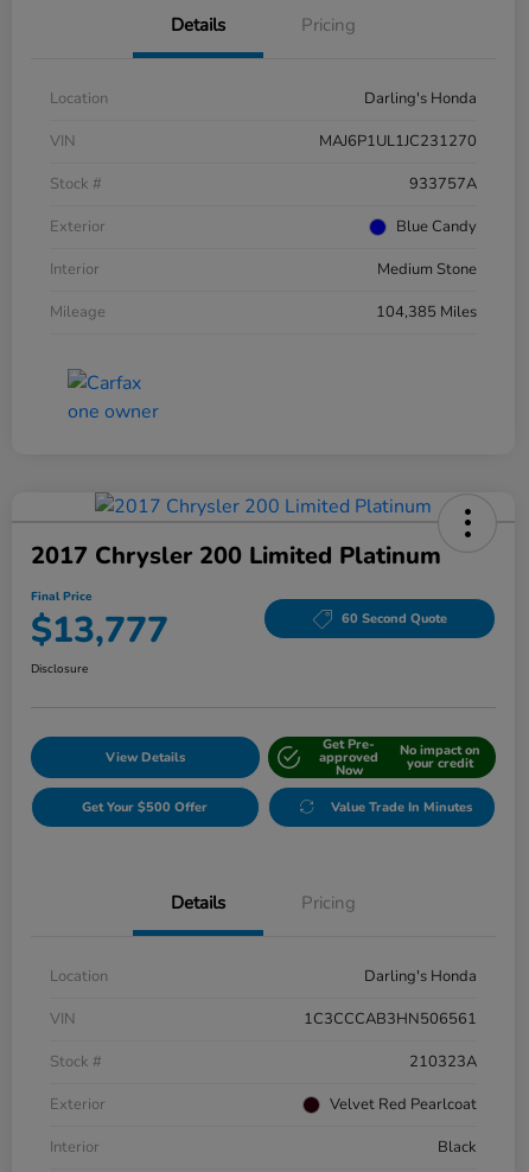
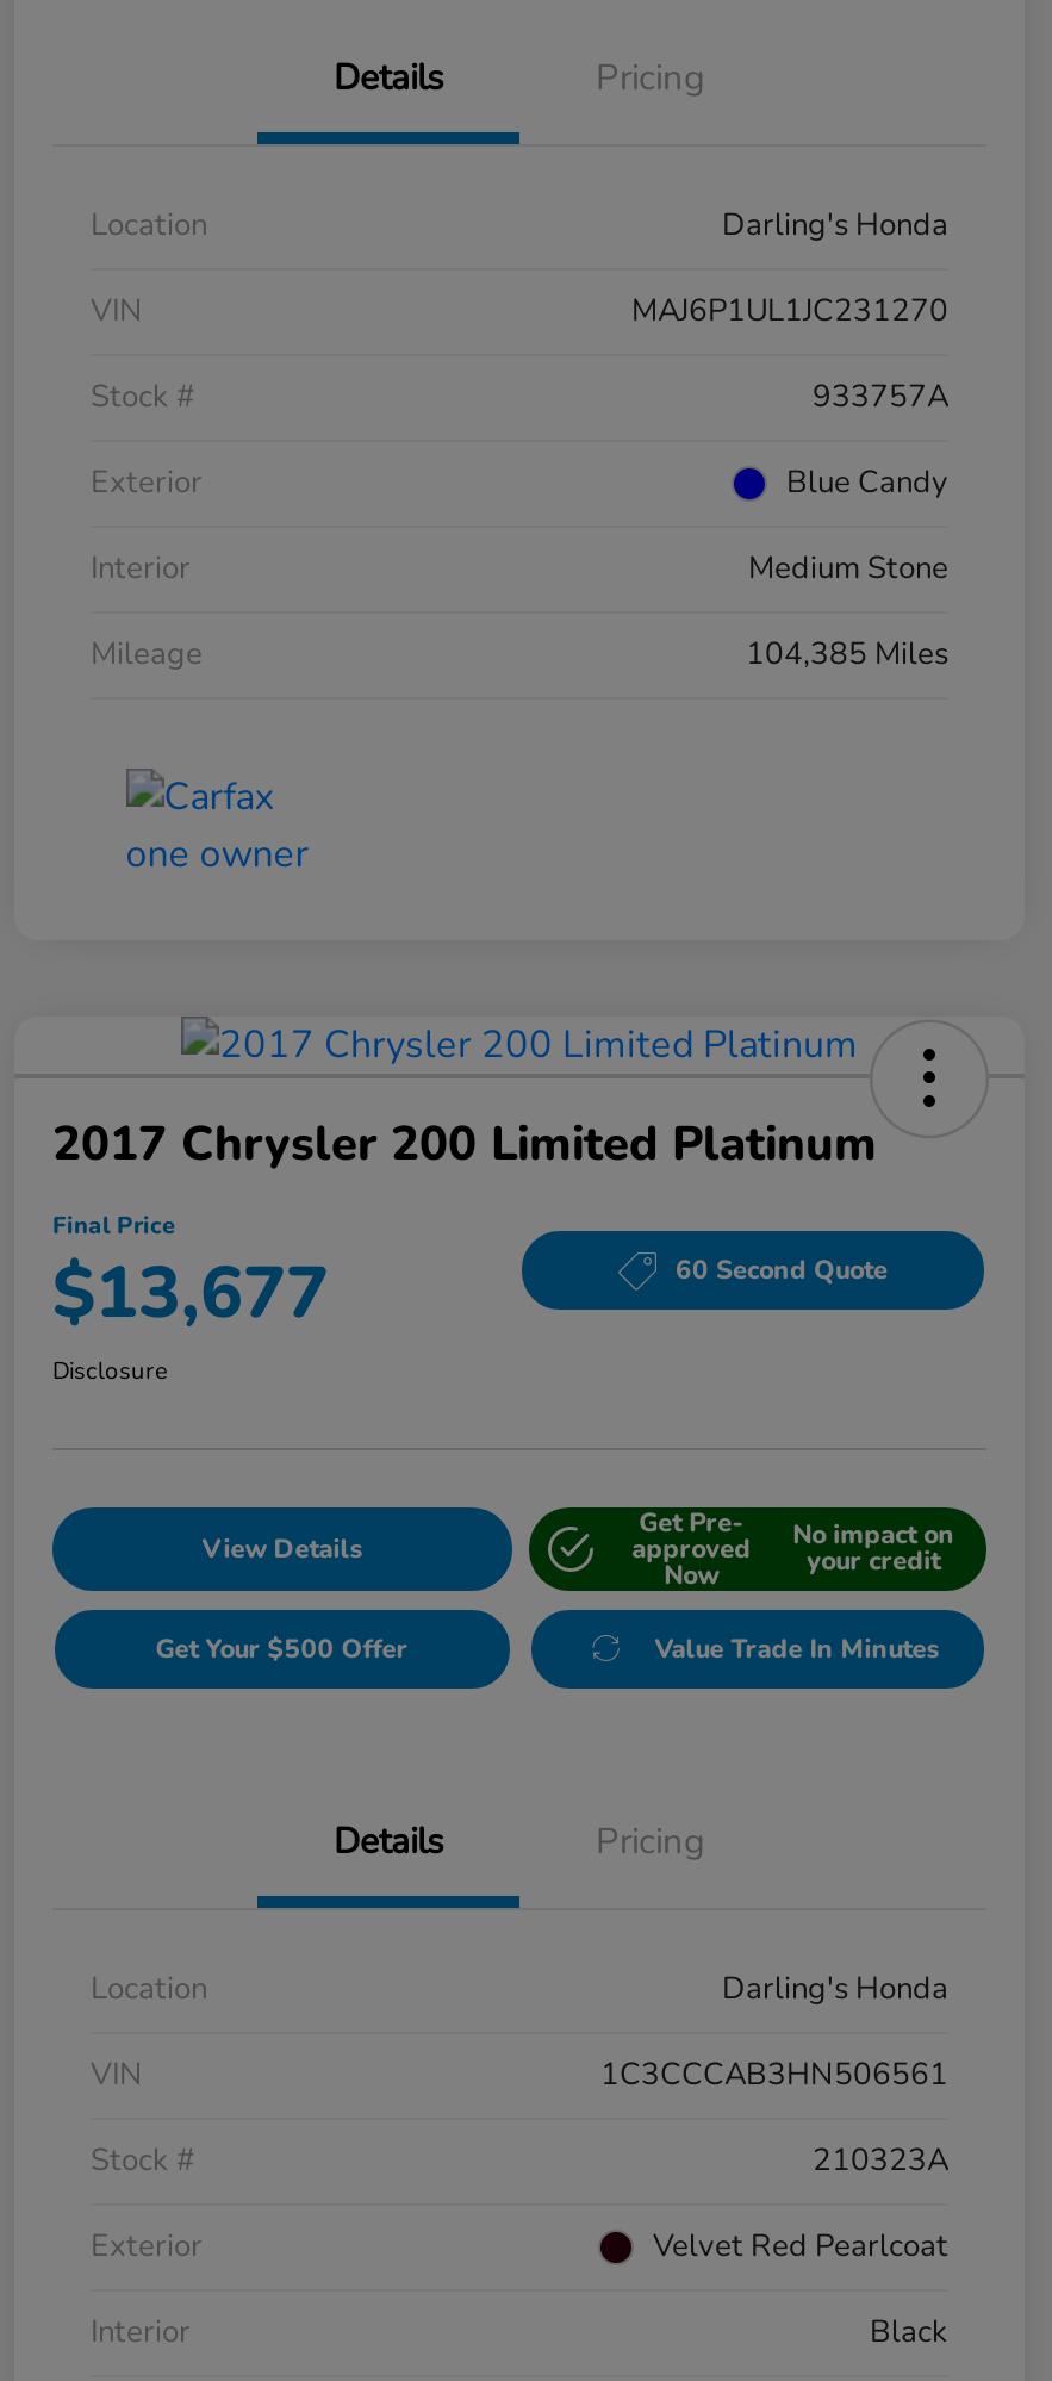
[31,606,168,655] $13,777 -> [52,1245,329,1343] $13,677

